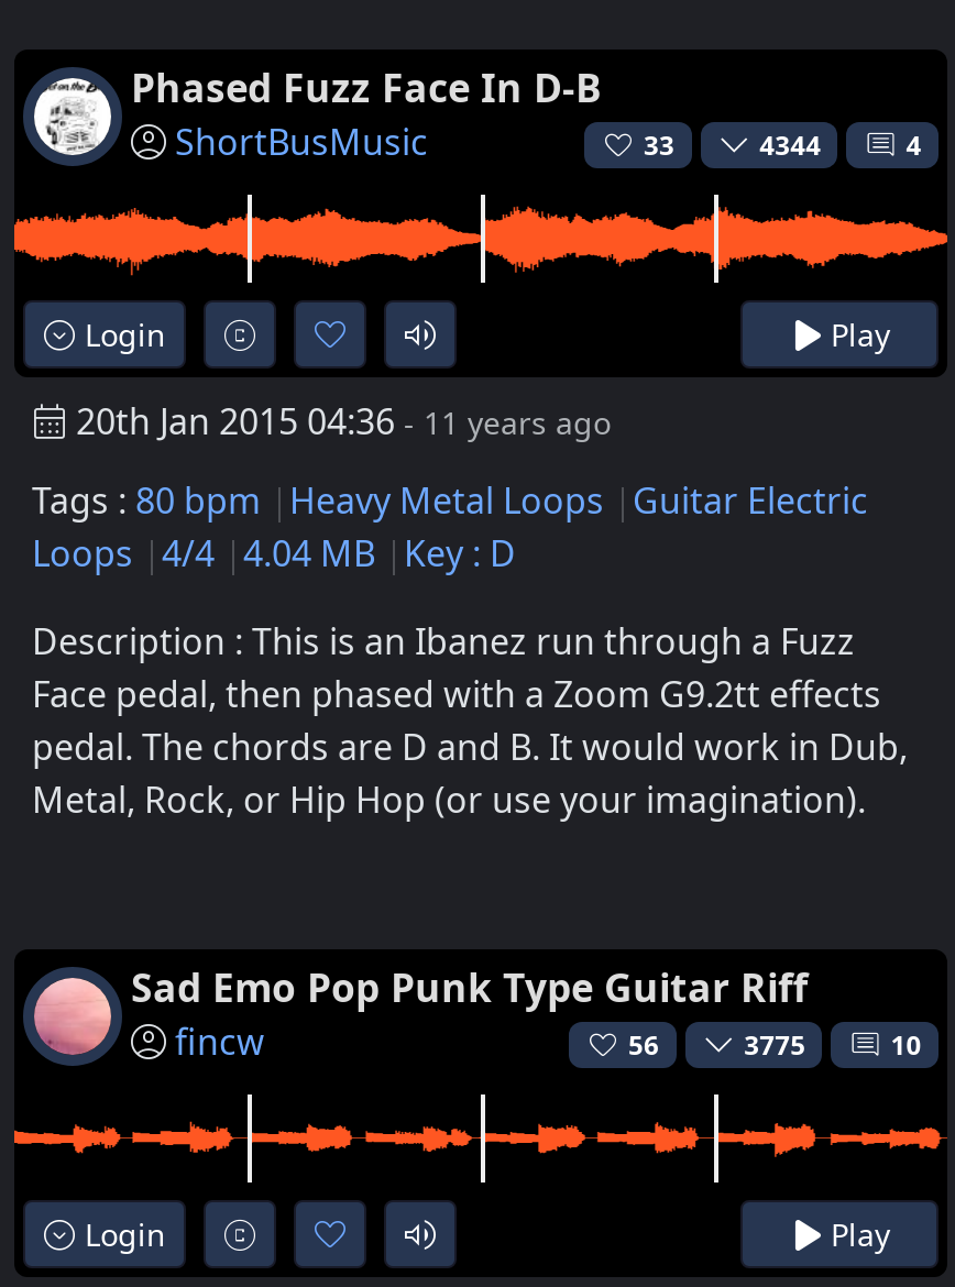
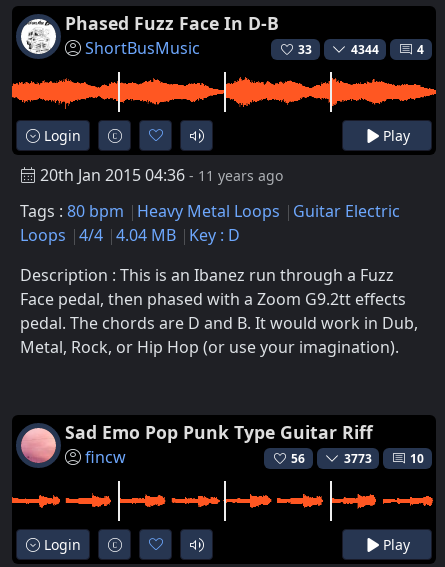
[744,1026,806,1063] 3775 -> [344,450,372,467] 3773

